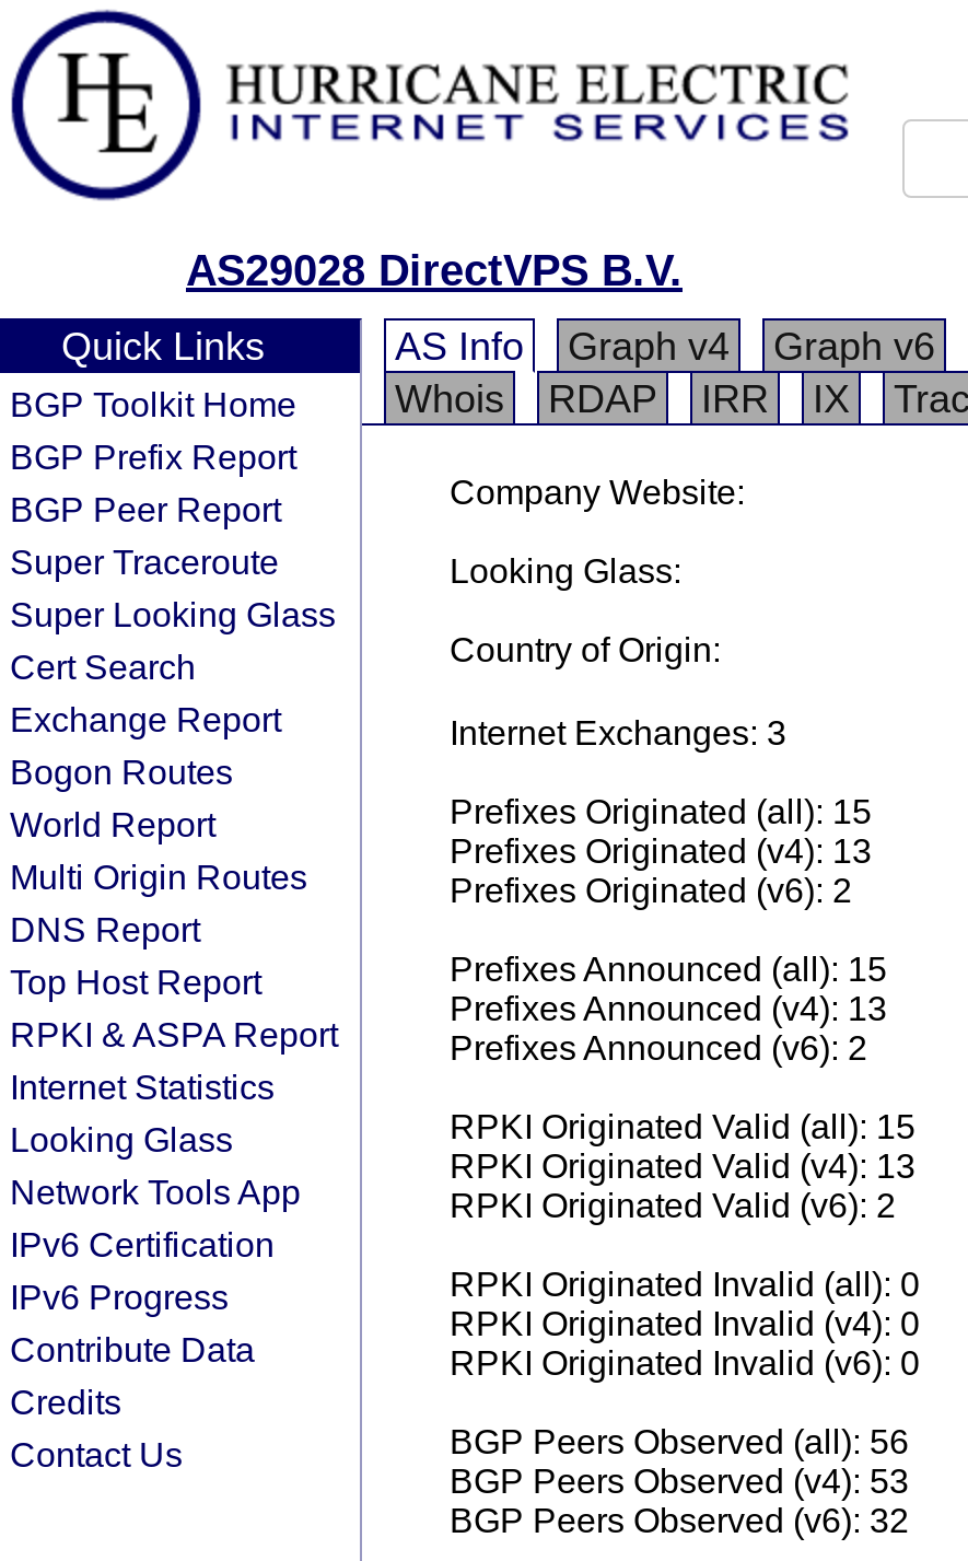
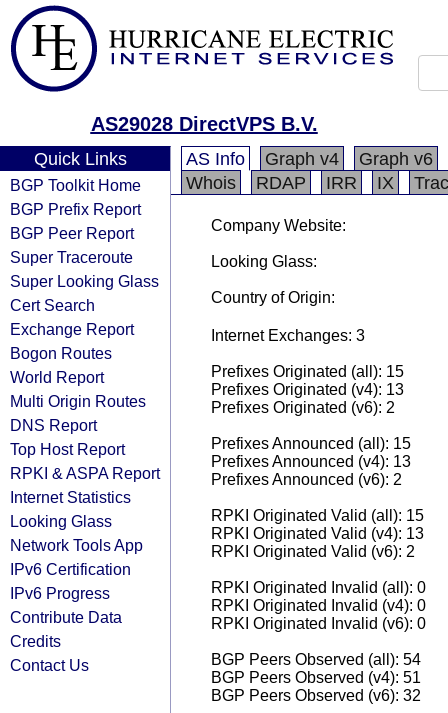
[450,1423,909,1460] BGP Peers Observed (all): 56 -> [211,651,421,668] BGP Peers Observed (all): 54
[450,1463,909,1500] BGP Peers Observed (v4): 53 -> [211,669,421,686] BGP Peers Observed (v4): 51

